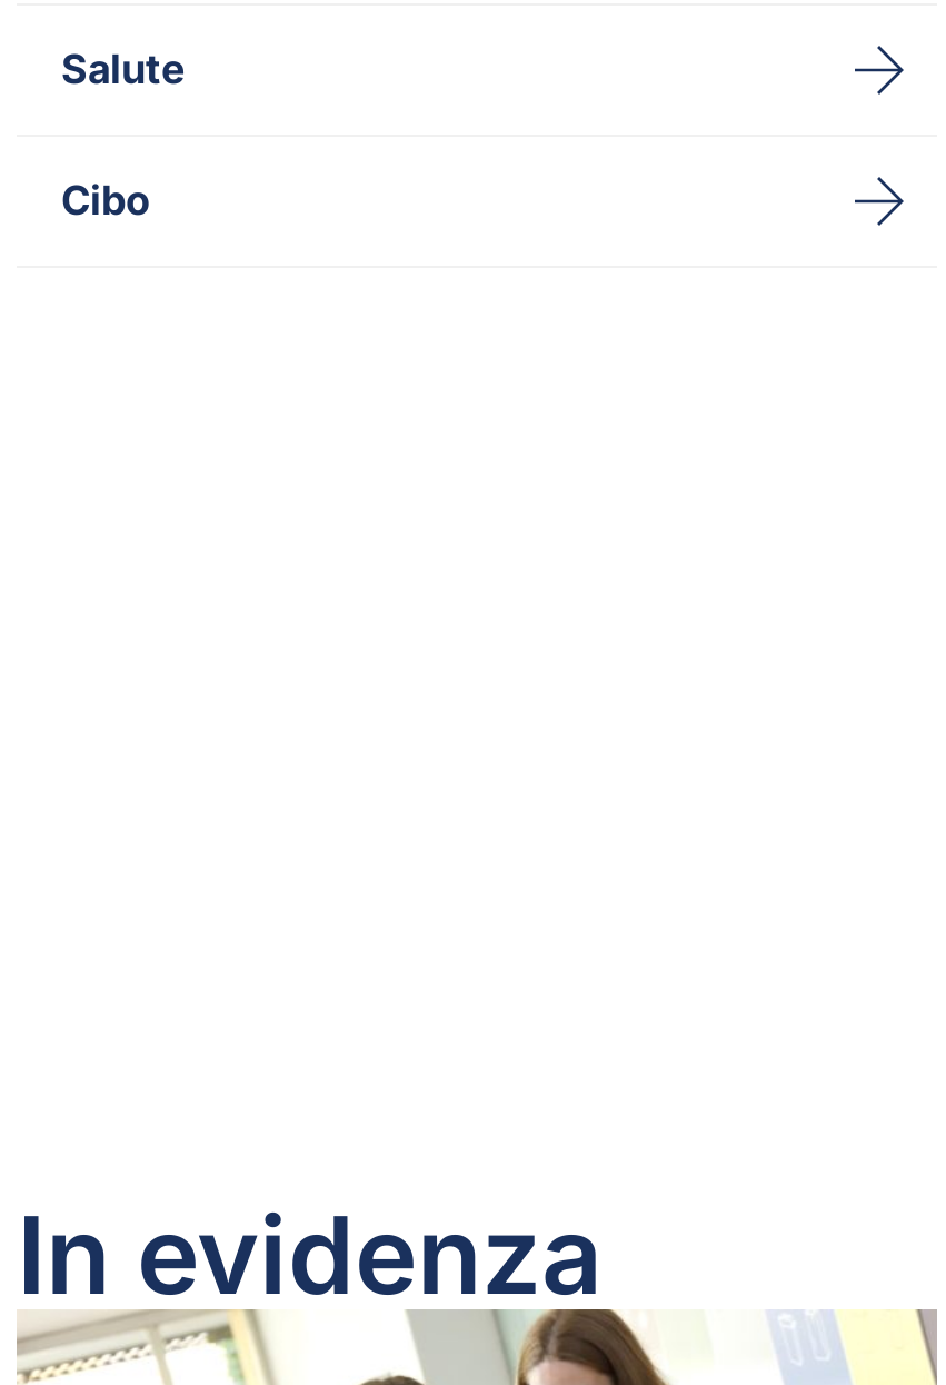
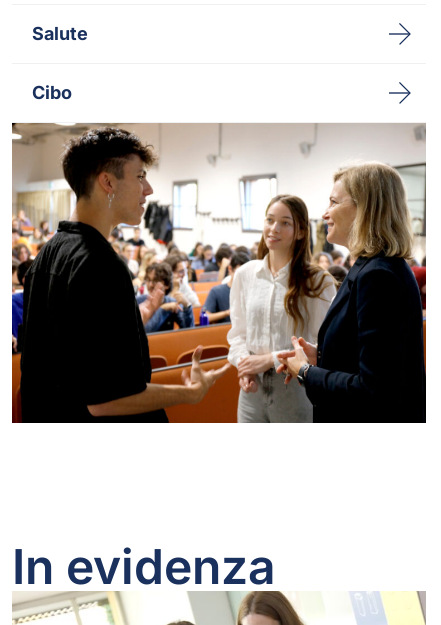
none -> [11,122,427,424] [image]

